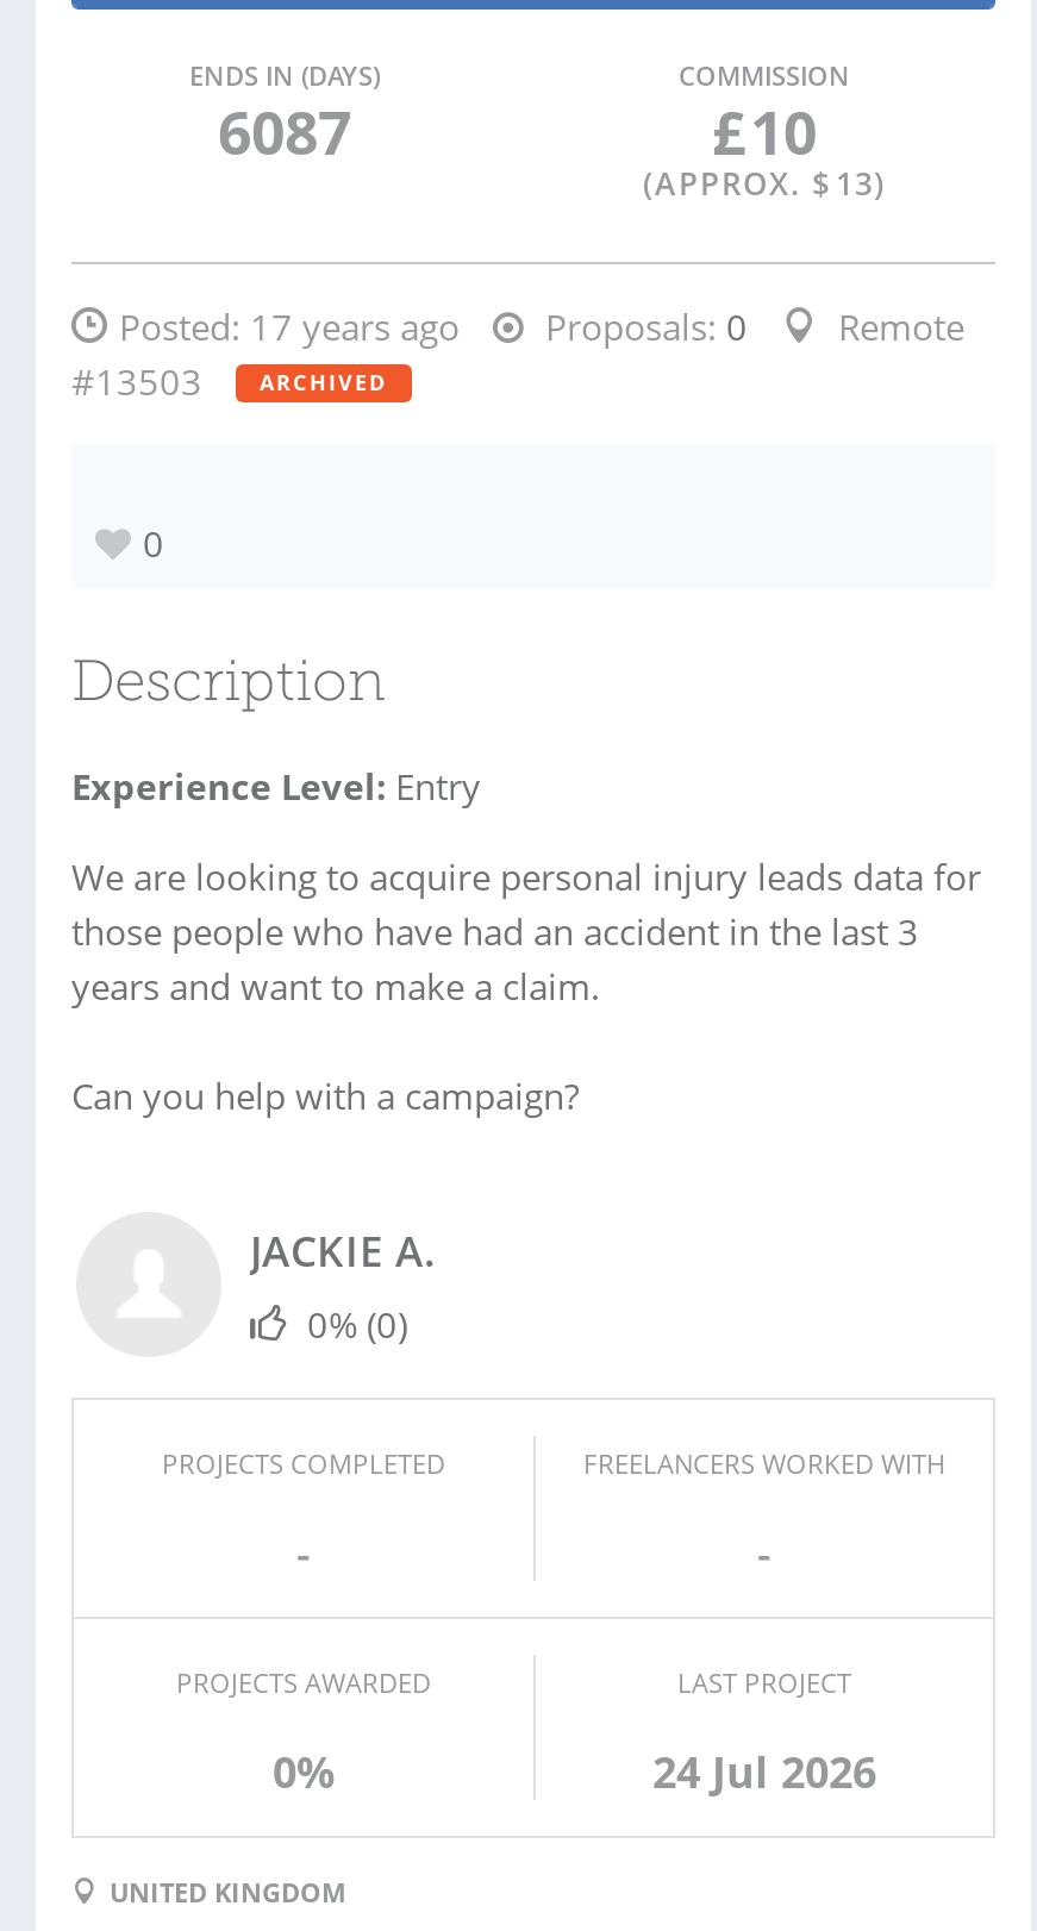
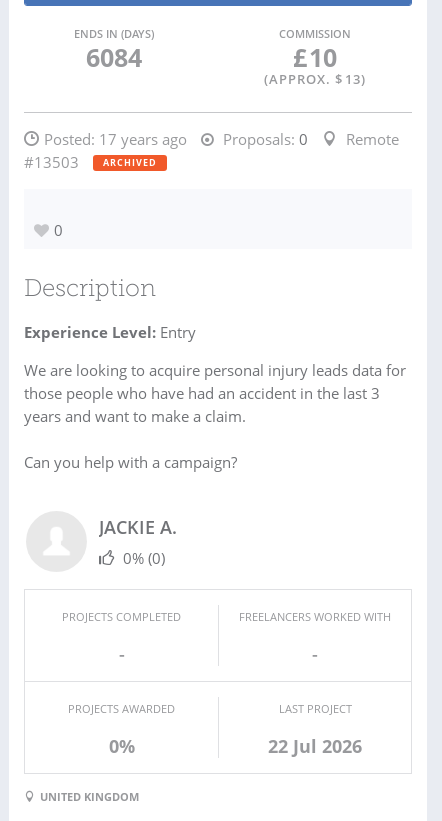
[218,90,351,171] 6087 -> [85,40,141,74] 6084
[652,1743,876,1800] 24 Jul 2026 -> [268,734,362,758] 22 Jul 2026

